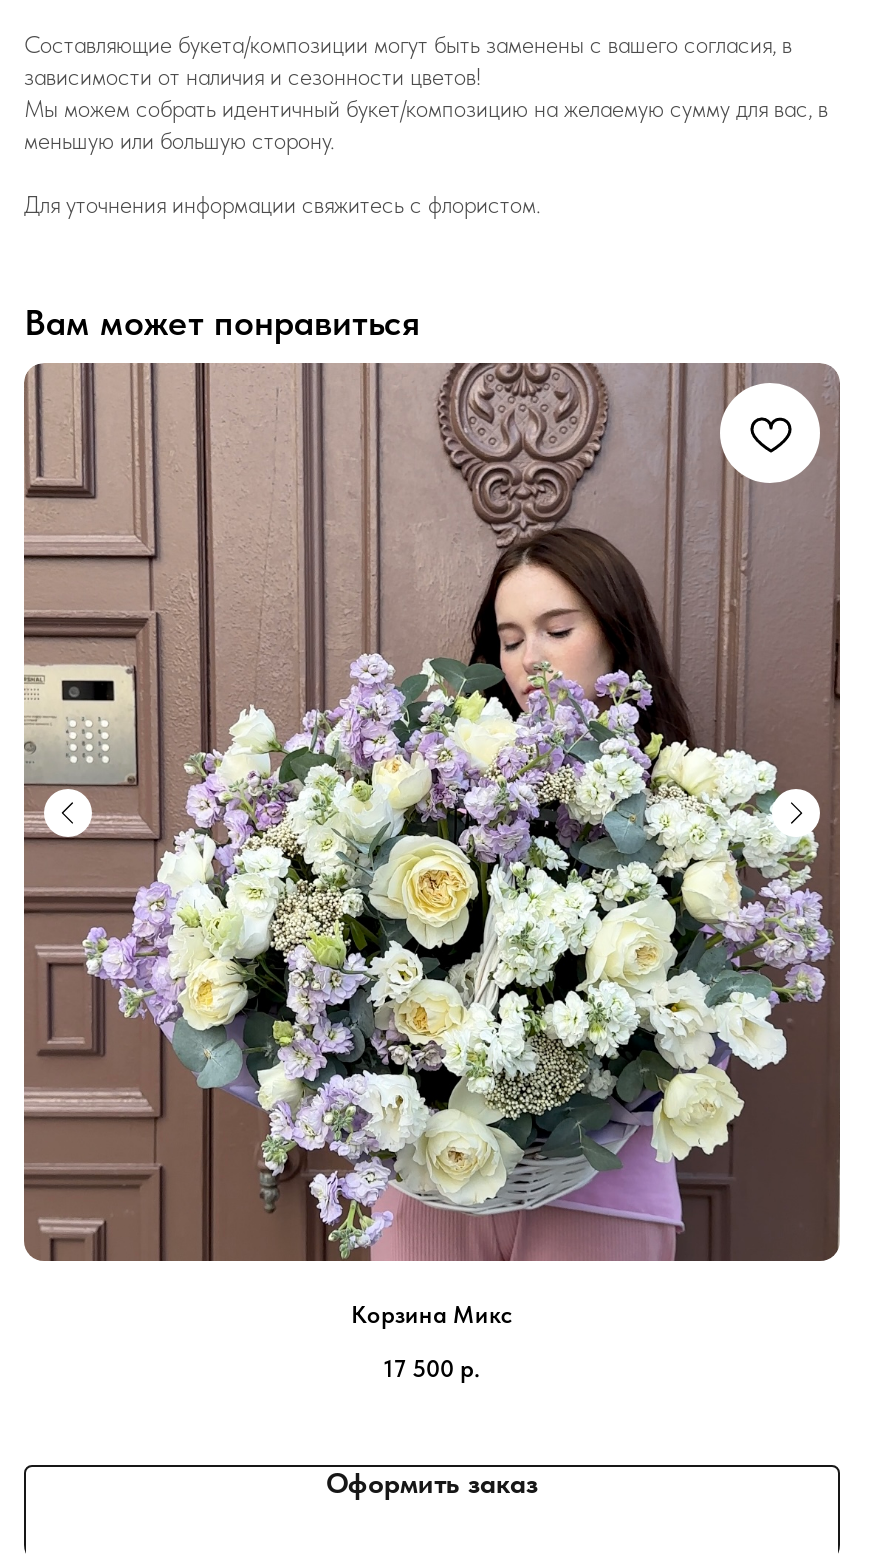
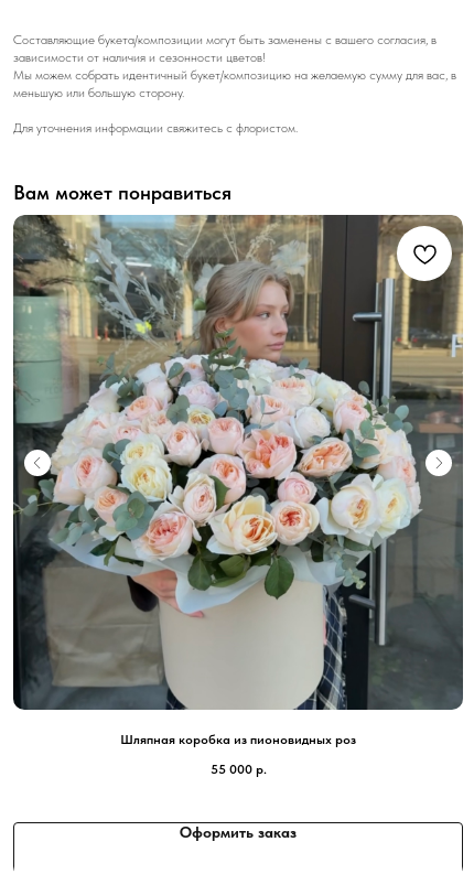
[22,361,842,1329] [image] | Корзина Микс -> [12,214,464,747] [image] | Шляпная коробка из пионовидных роз
[384,1355,480,1383] 17 500 р. -> [210,762,266,777] 55 000 р.

